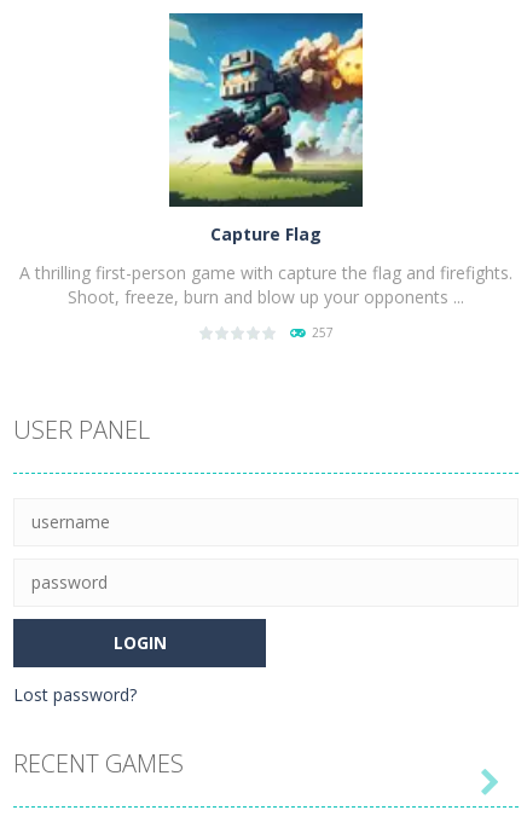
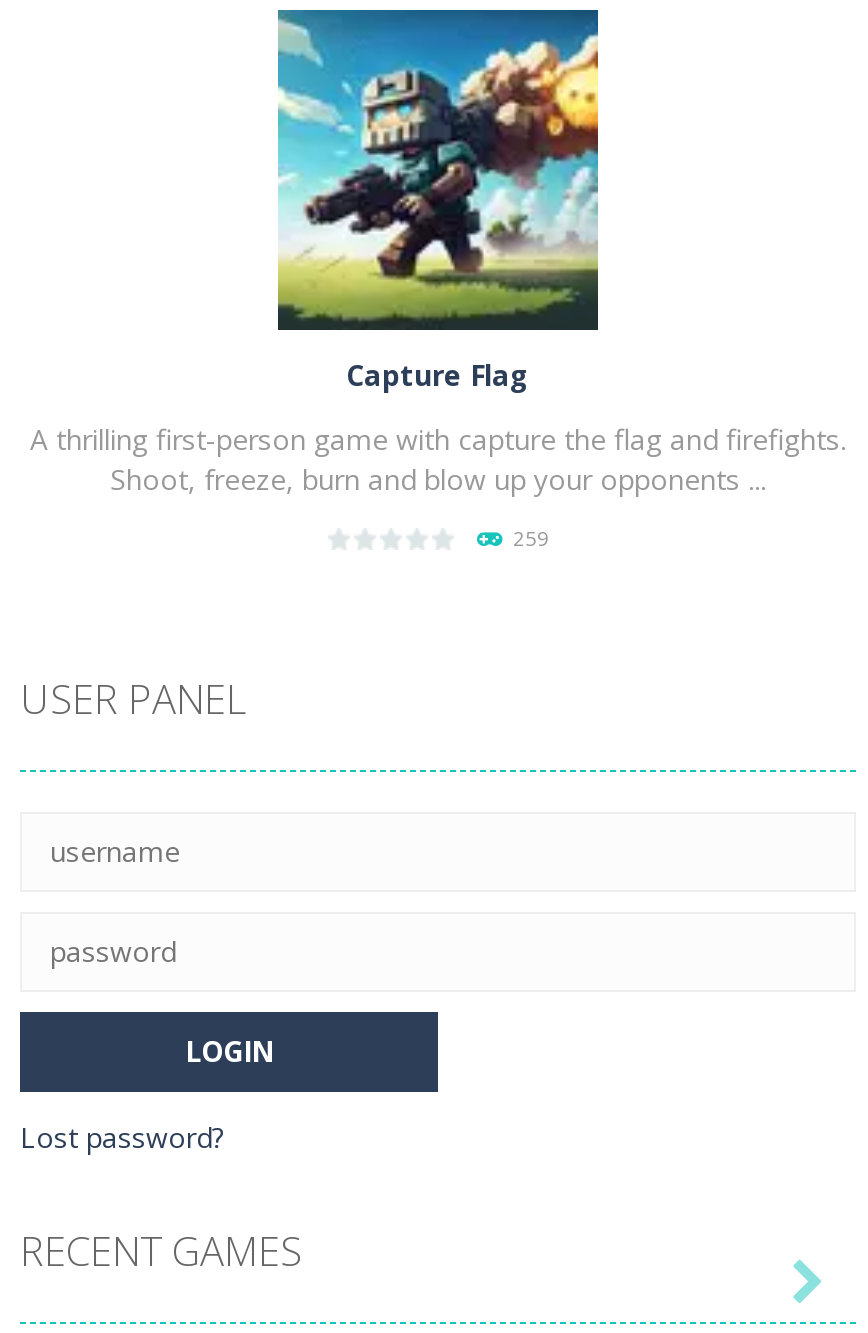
[311,324,333,341] 257 -> [513,524,549,552] 259

